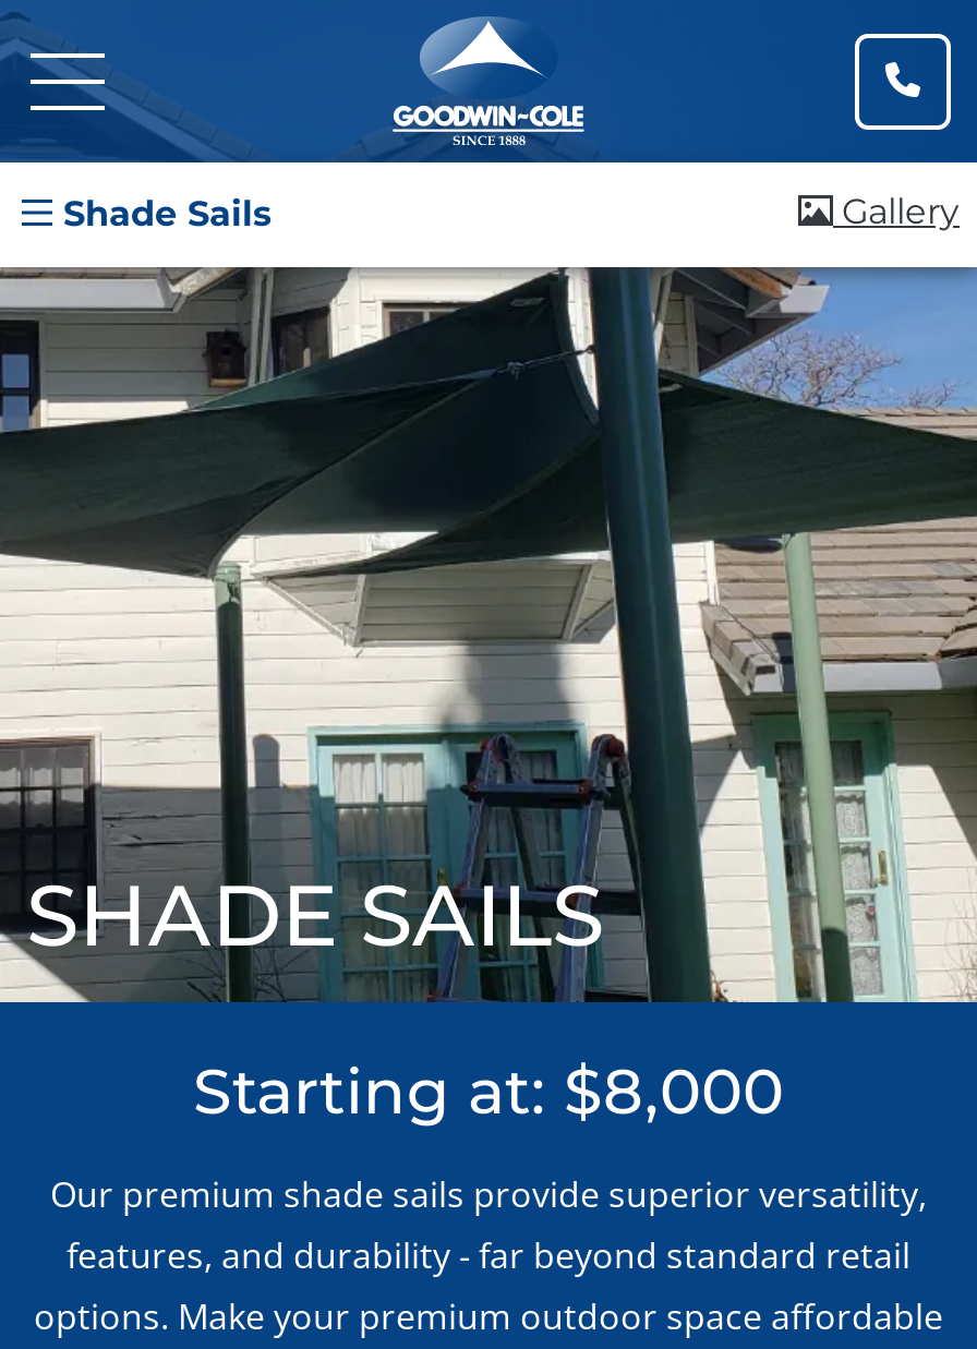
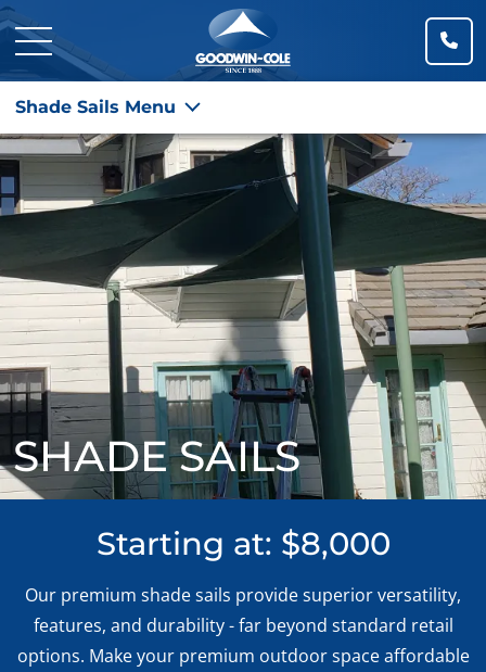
[52,191,960,234] Shade Sails | Gallery -> [15,97,181,117] Shade Sails Menu

